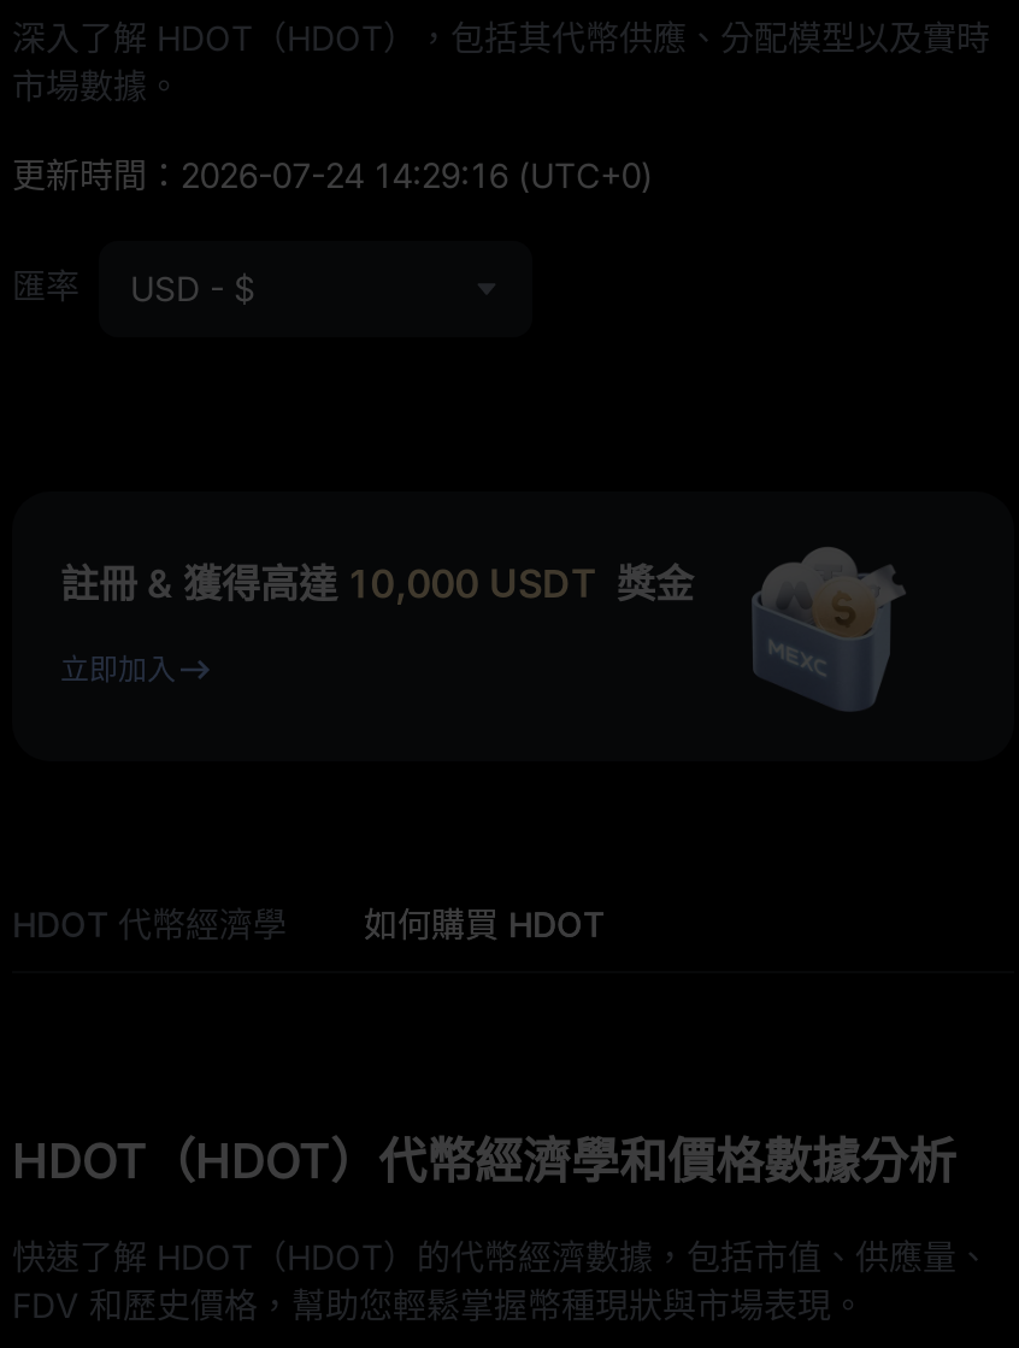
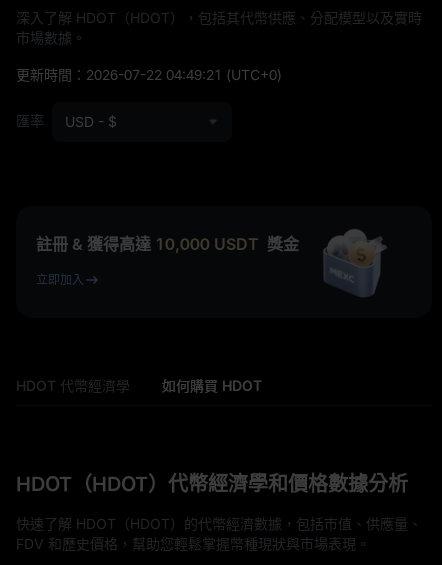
[12,155,653,196] 更新時間：2026-07-24 14:29:16 (UTC+0) -> [16,66,282,83] 更新時間：2026-07-22 04:49:21 (UTC+0)

